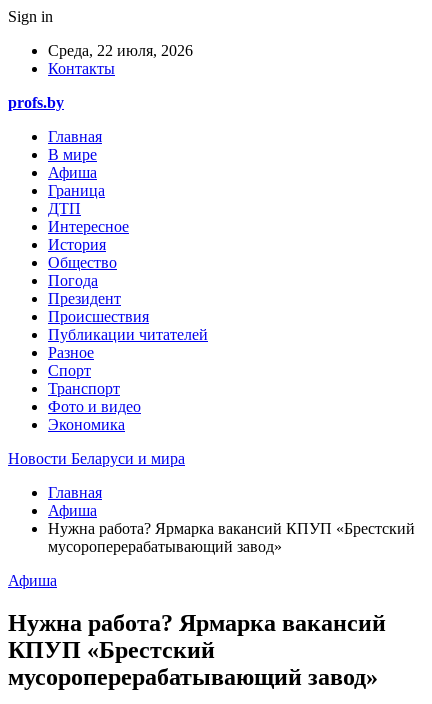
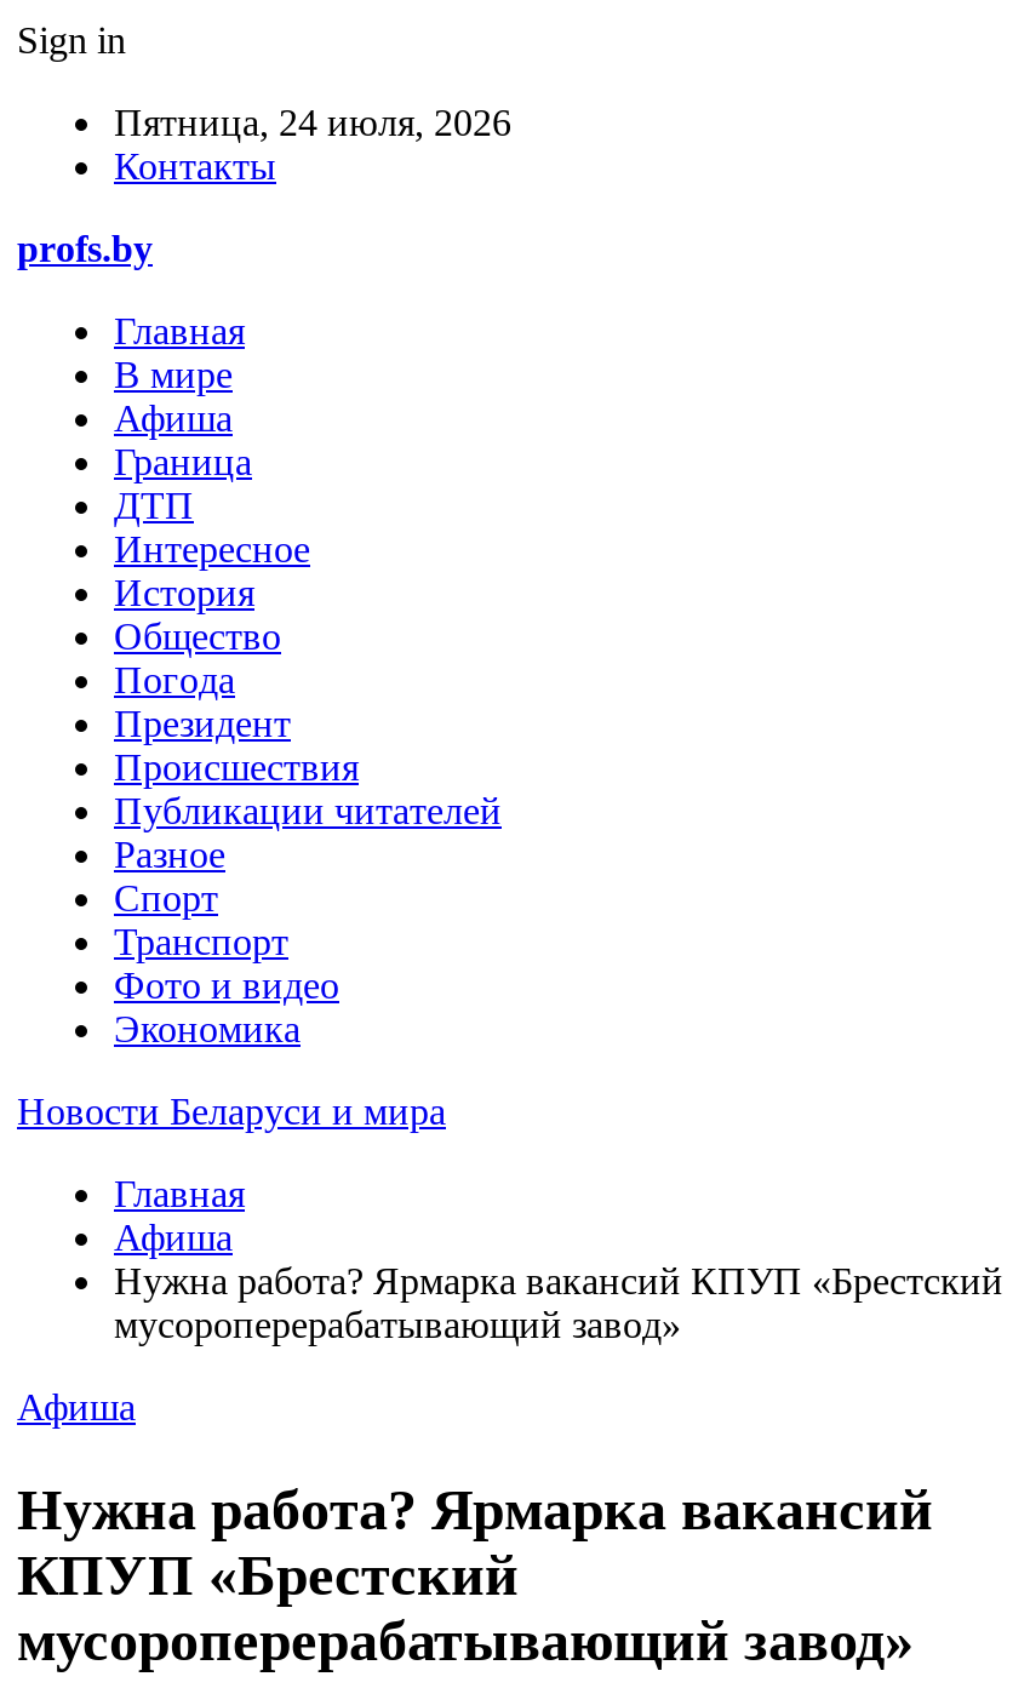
[48,42,193,59] Среда, 22 июля, 2026 -> [114,102,511,143] Пятница, 24 июля, 2026

